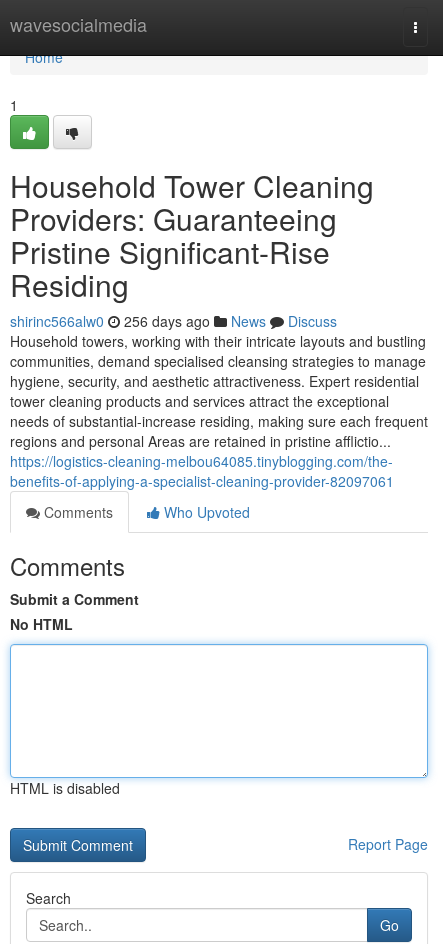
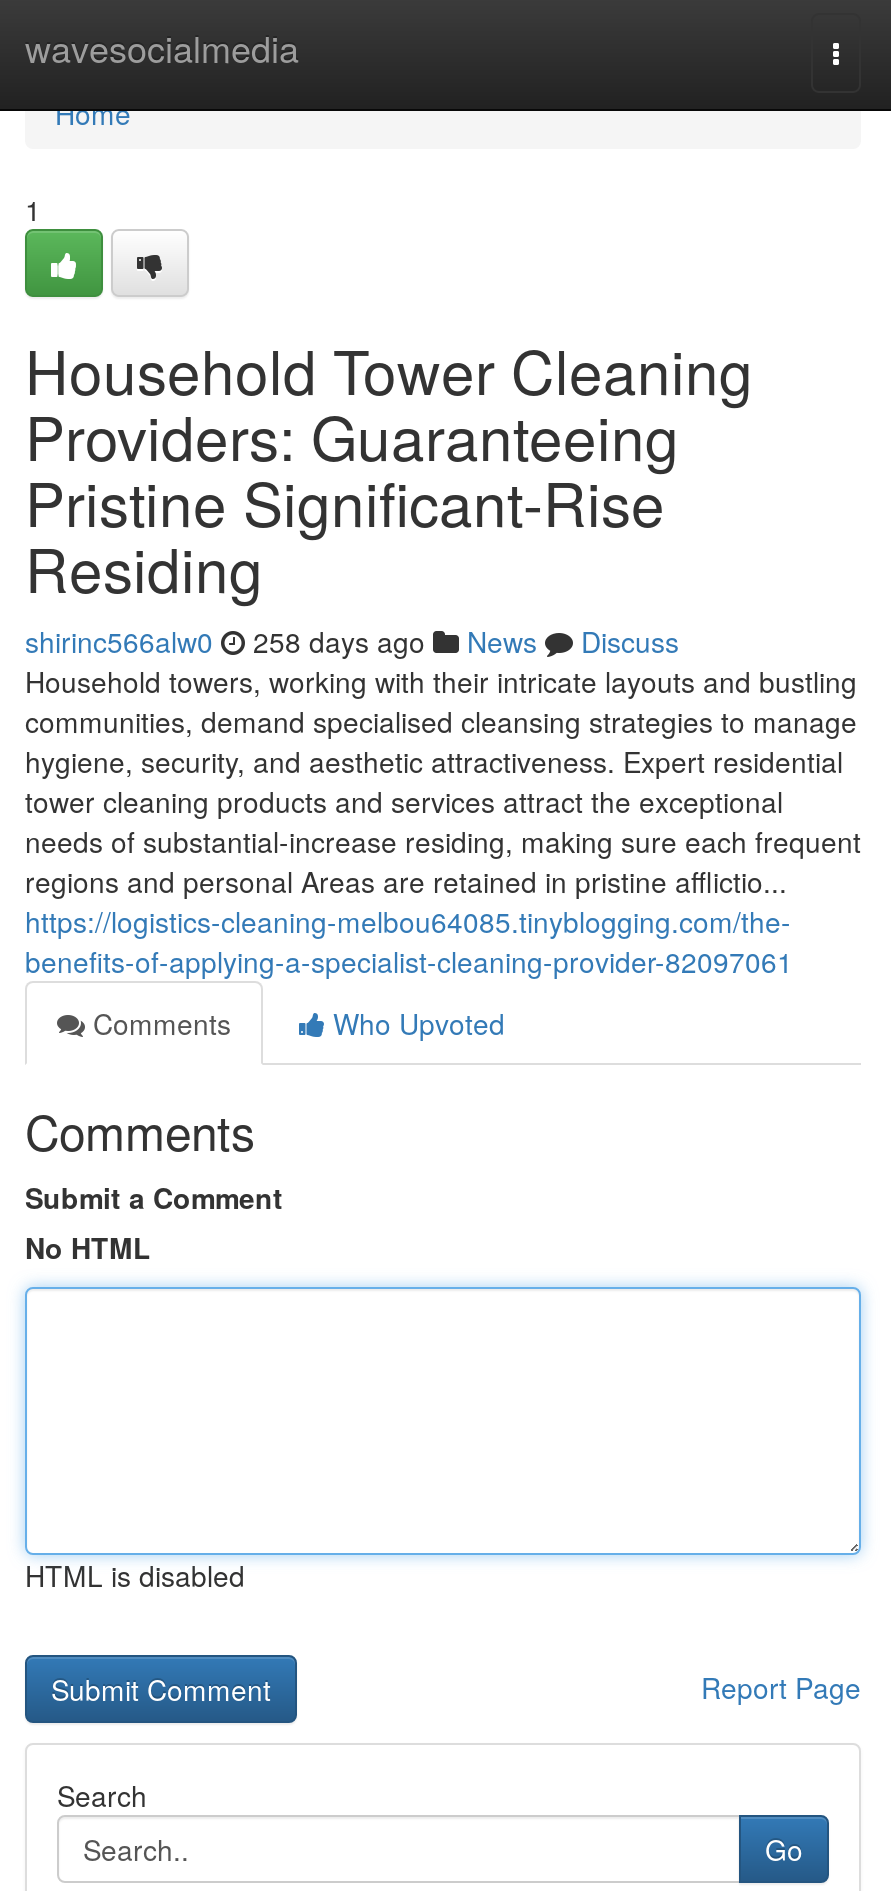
[10,311,337,331] shirinc566alw0 256 days ago News Discuss -> [25,621,679,661] shirinc566alw0 258 days ago News Discuss

